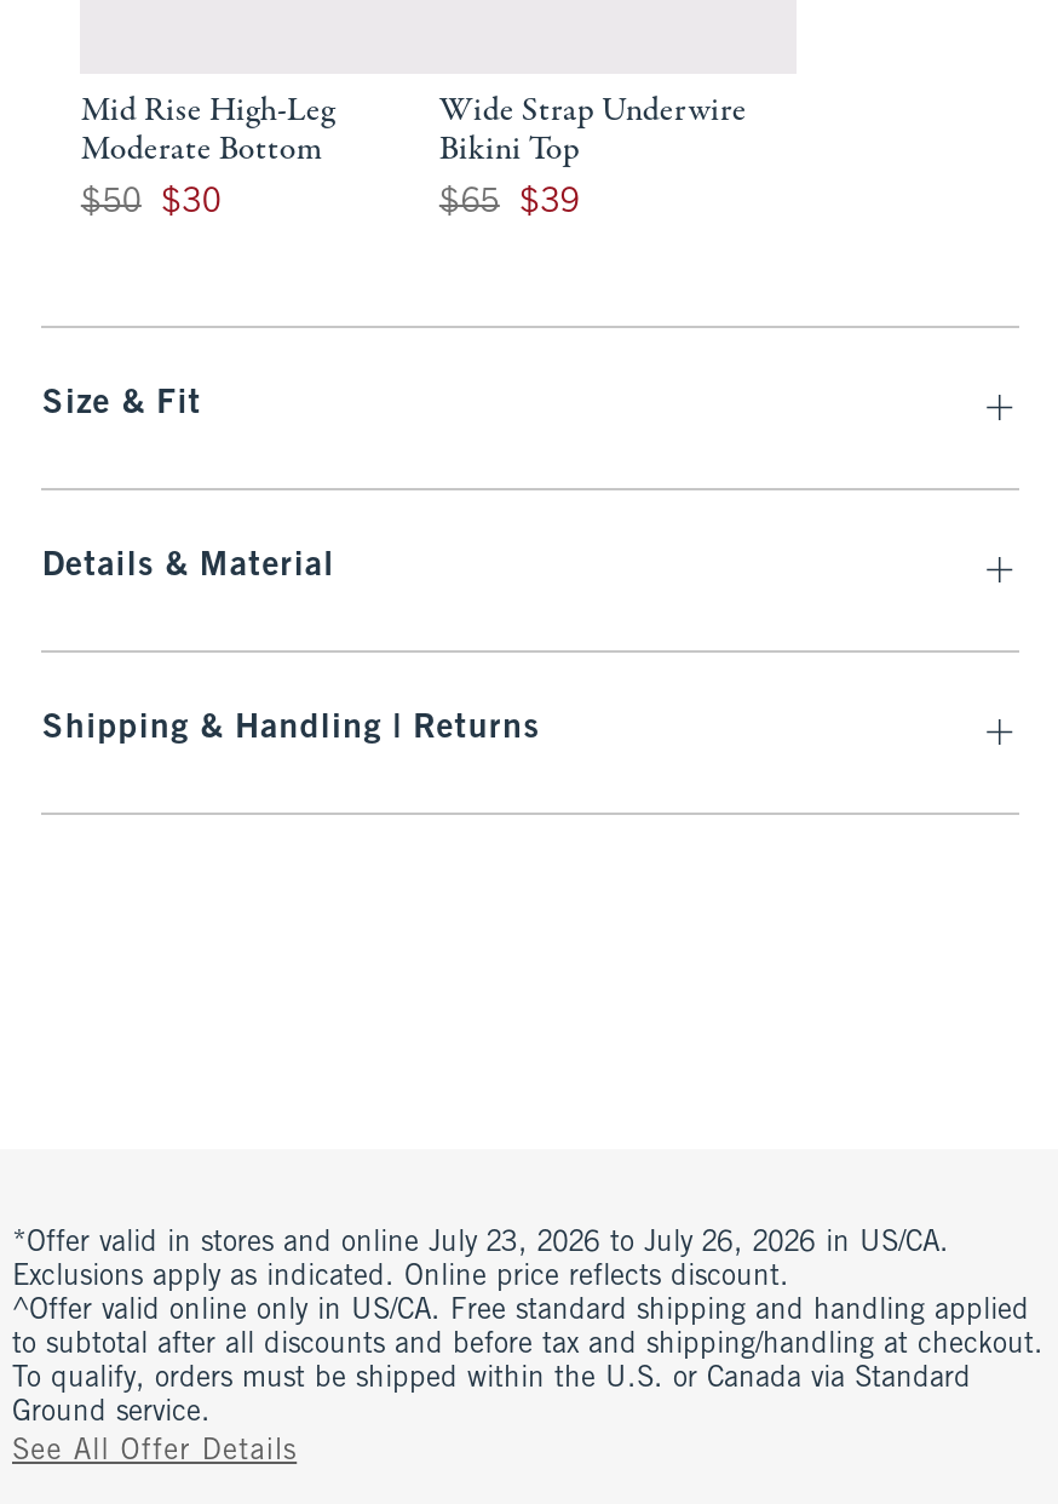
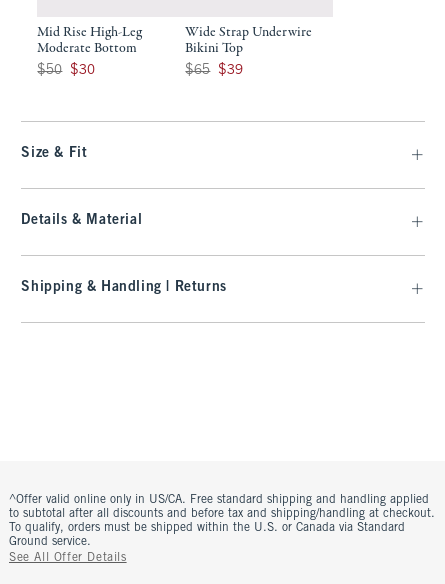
[12,1229,949,1292] *Offer valid in stores and online July 23, 2026 to July 26, 2026 in US/CA. | Exclusions apply as indicated. Online price reflects discount. -> none

